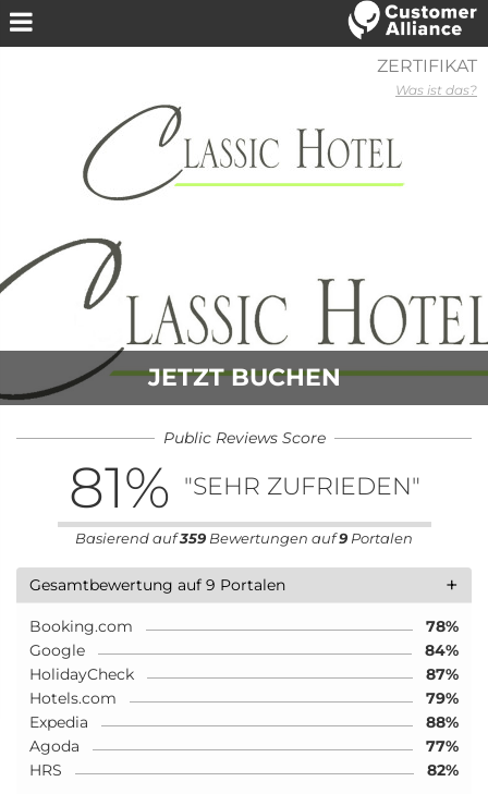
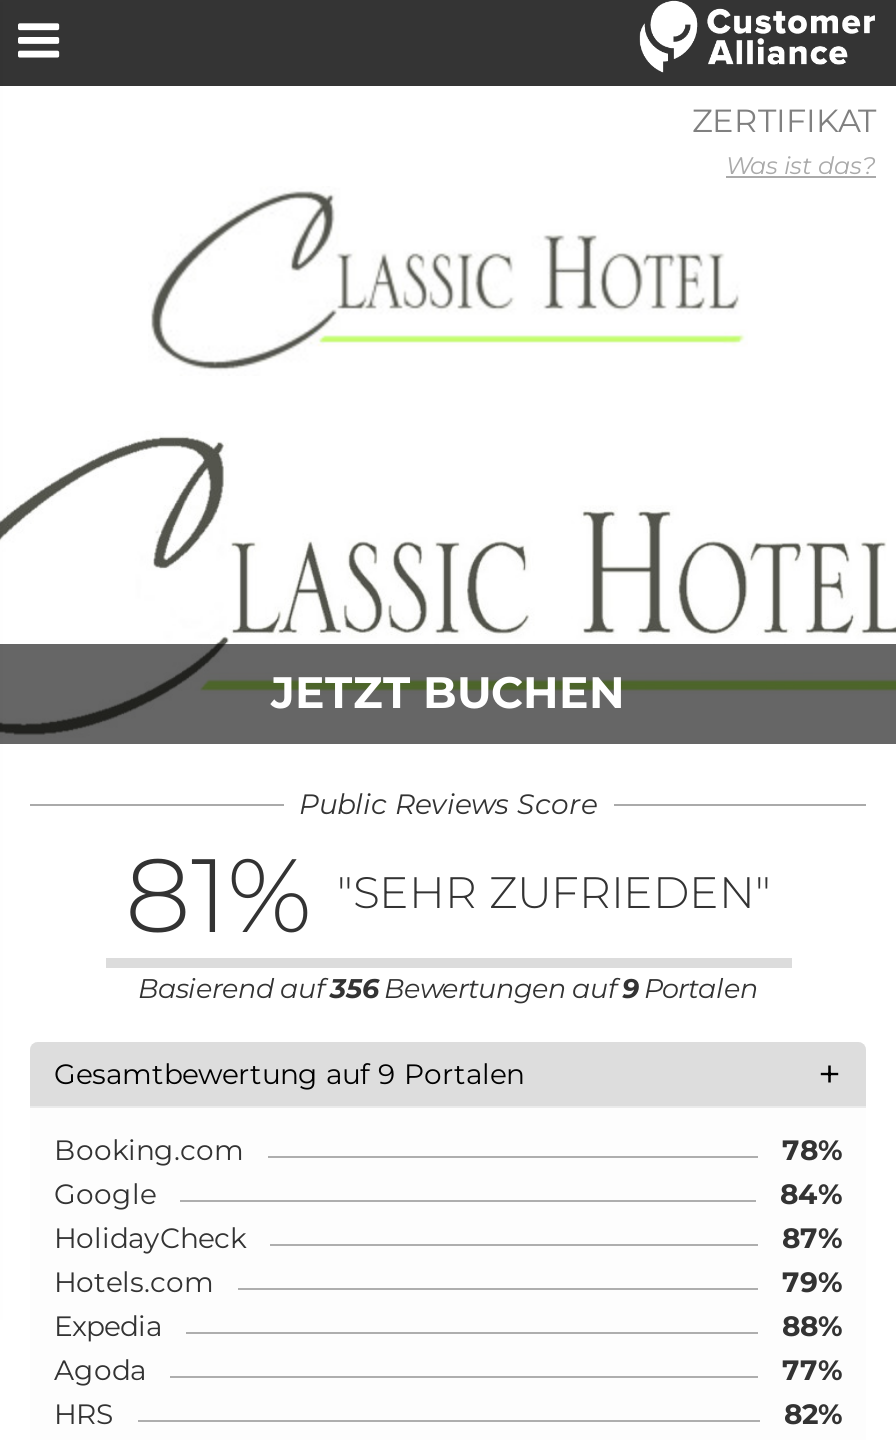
[75,529,413,547] Basierend auf359 Bewertungen auf9 Portalen -> [138,972,758,1004] Basierend auf356 Bewertungen auf9 Portalen

